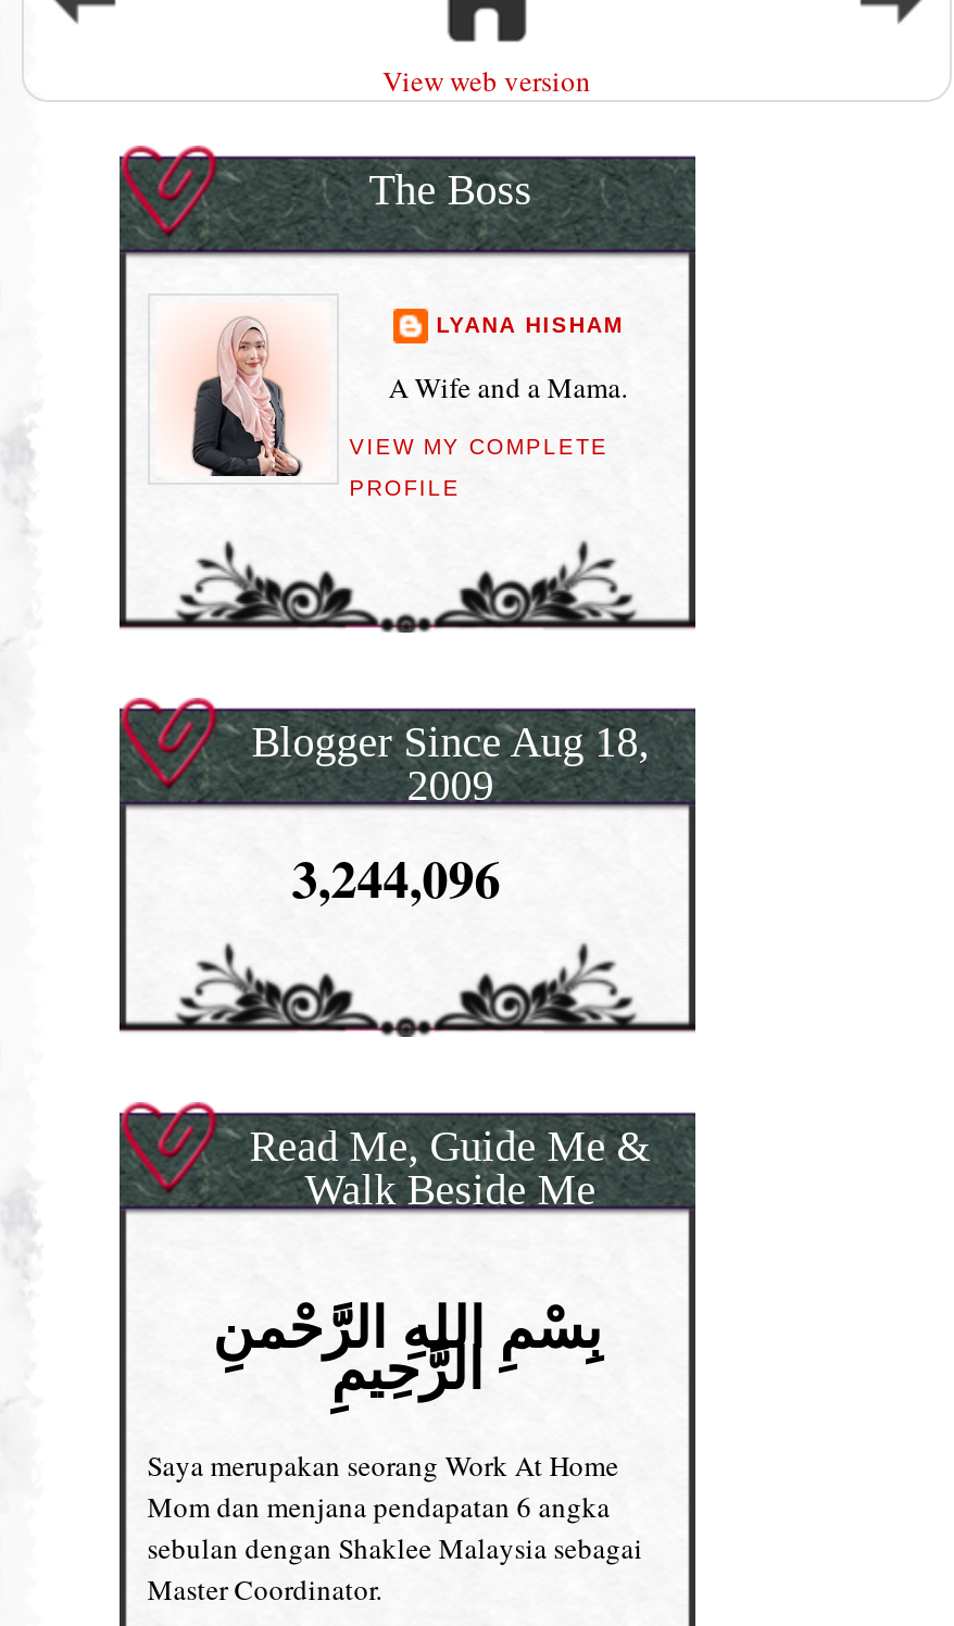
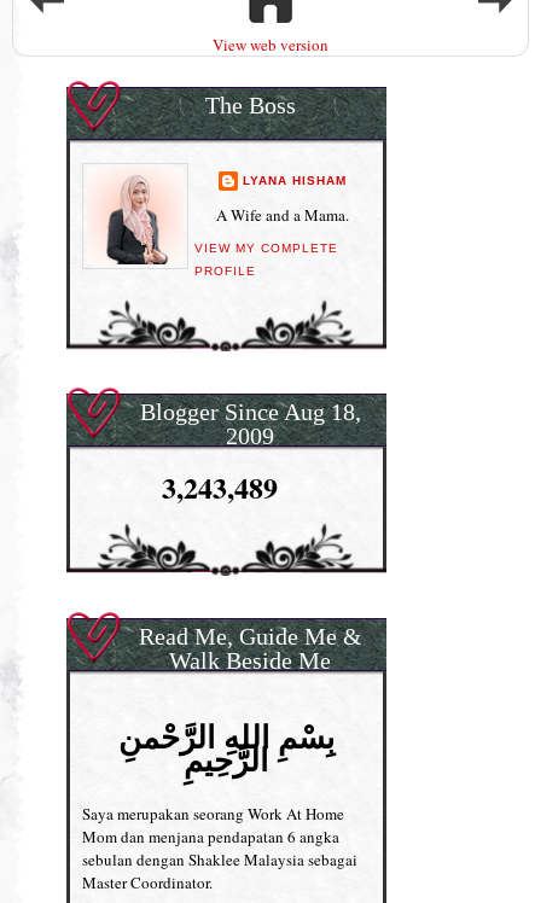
[292,839,500,915] 3,244,096 -> [162,466,278,508] 3,243,489

